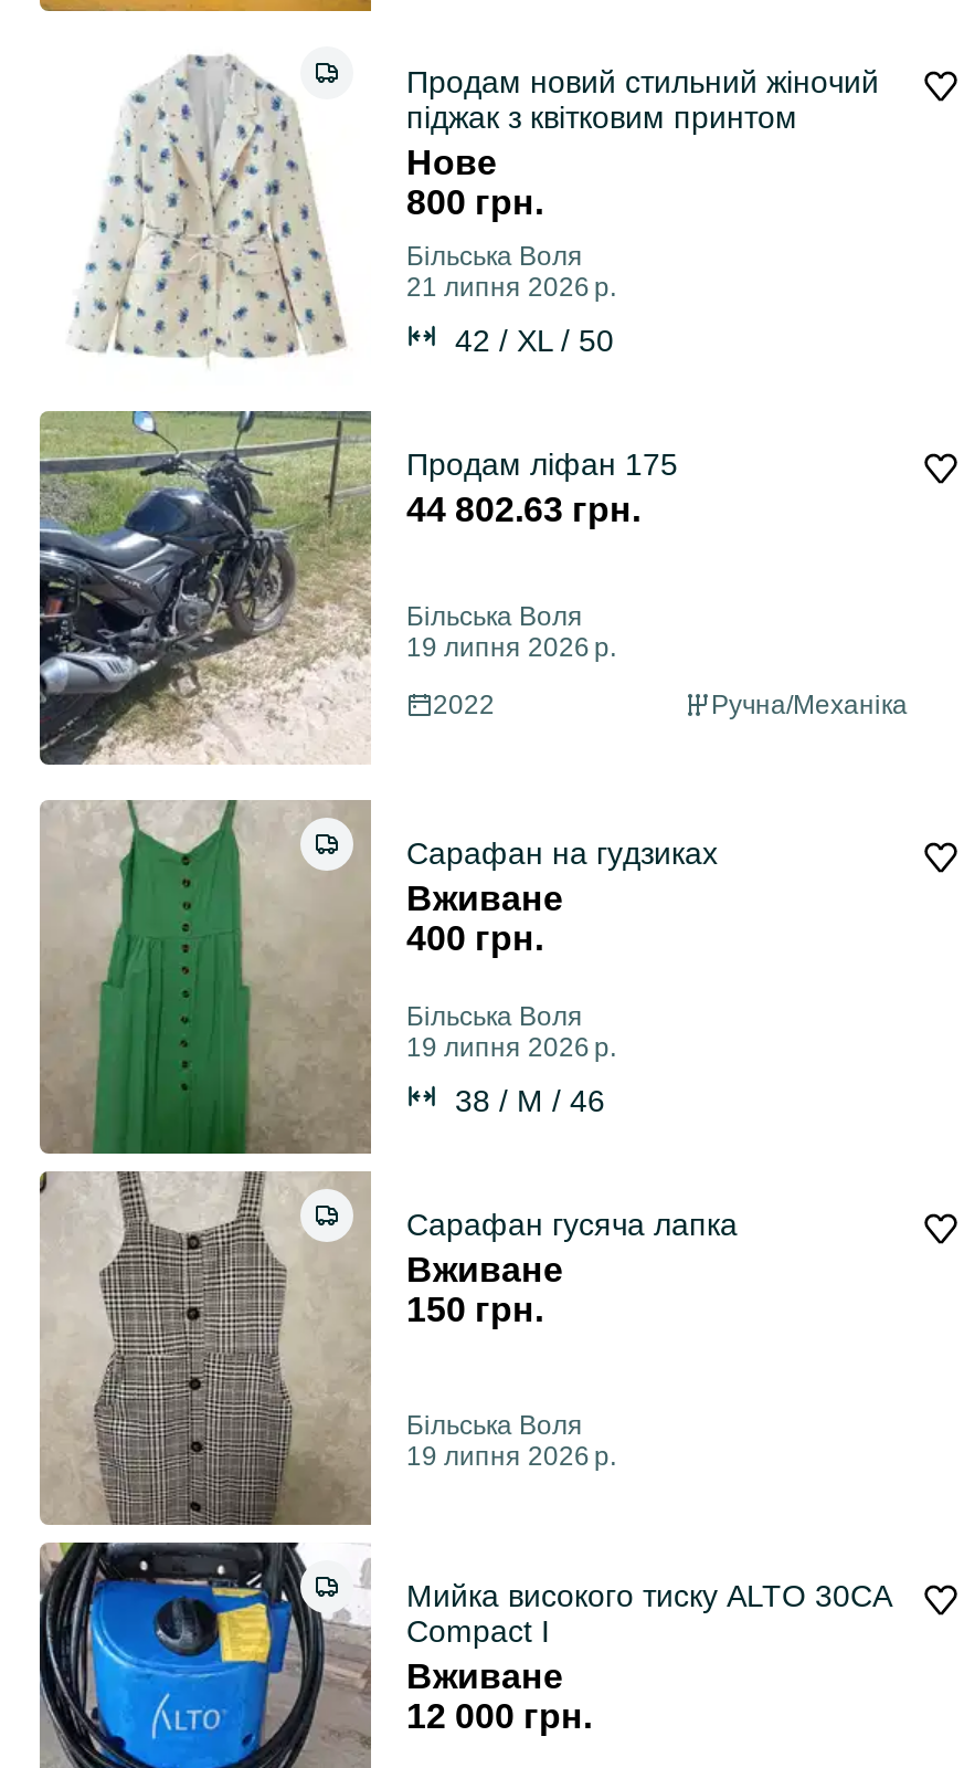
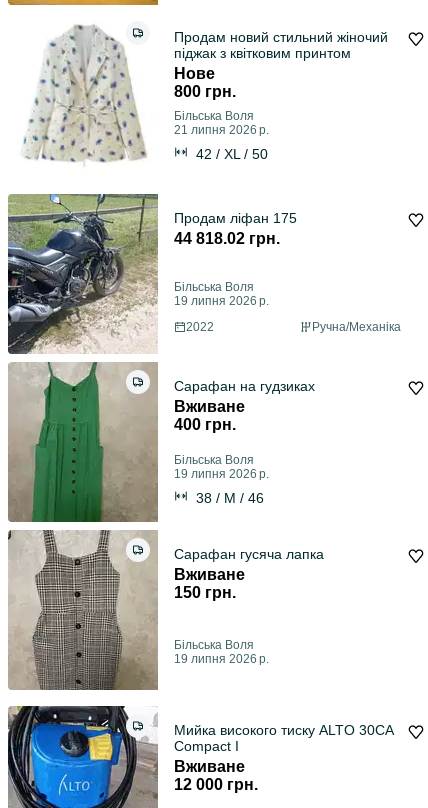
[406,491,640,529] 44 802.63 грн. -> [174,230,280,247] 44 818.02 грн.

